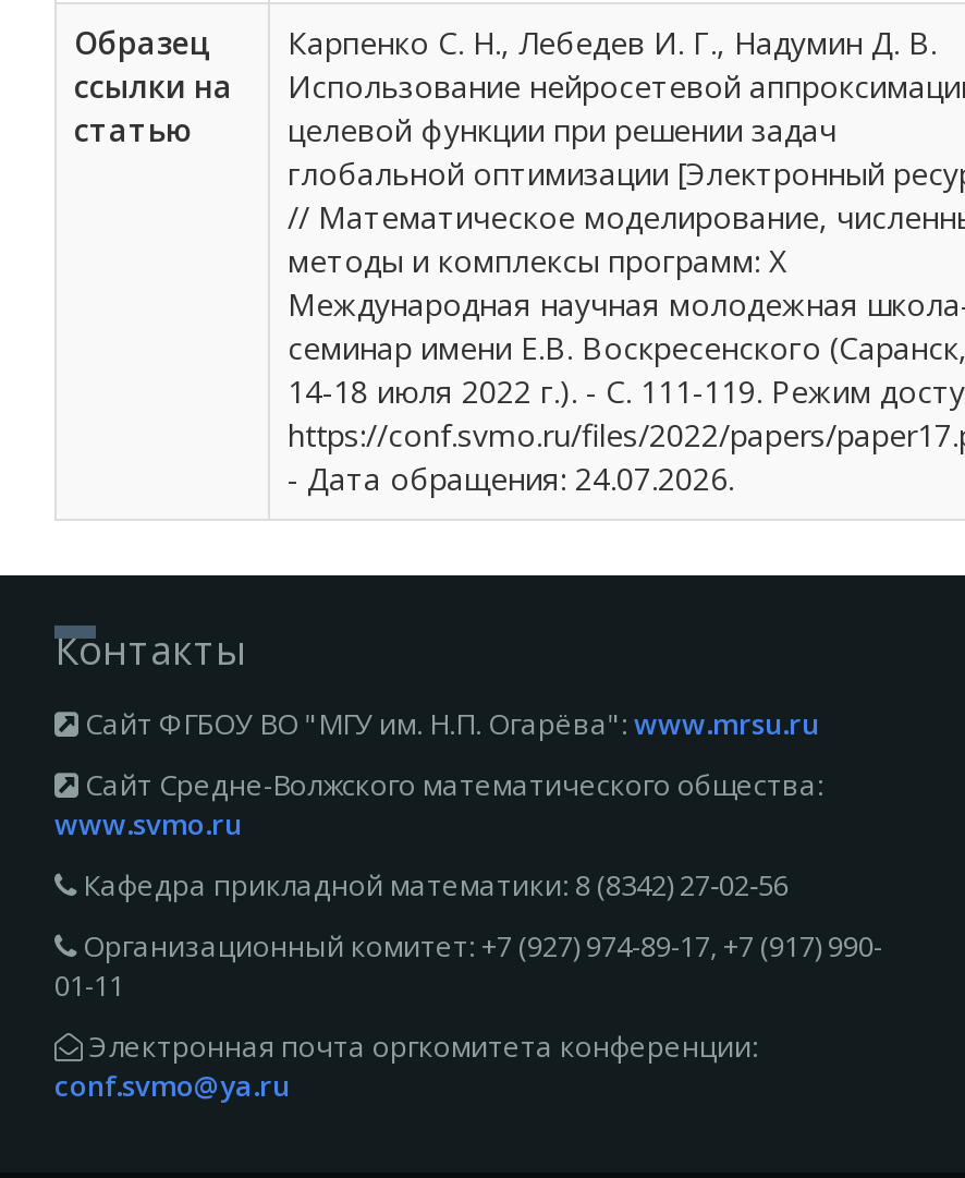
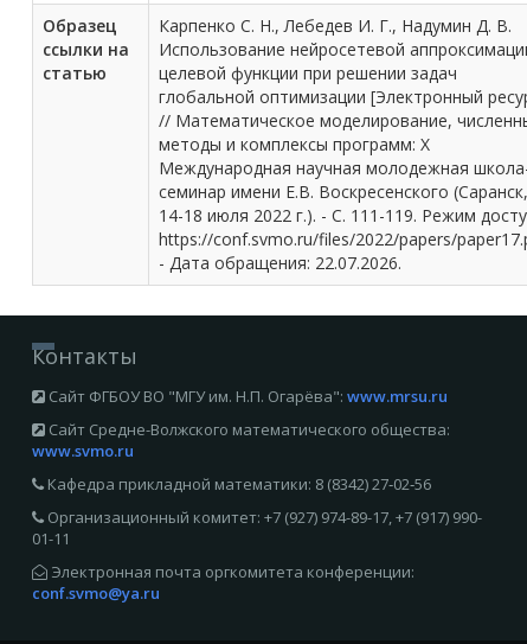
[288,458,734,499] - Дата обращения: 24.07.2026. -> [159,251,401,274] - Дата обращения: 22.07.2026.

